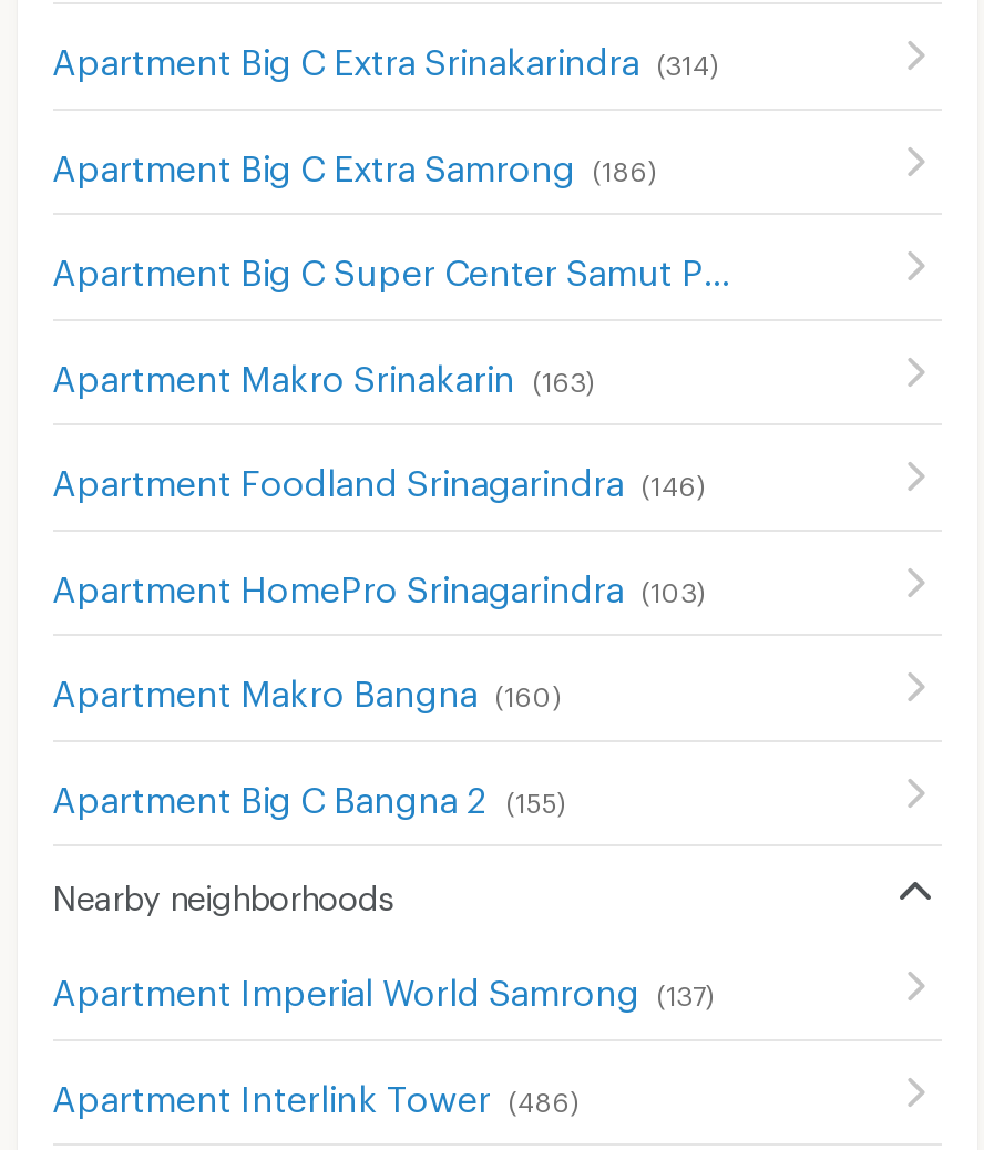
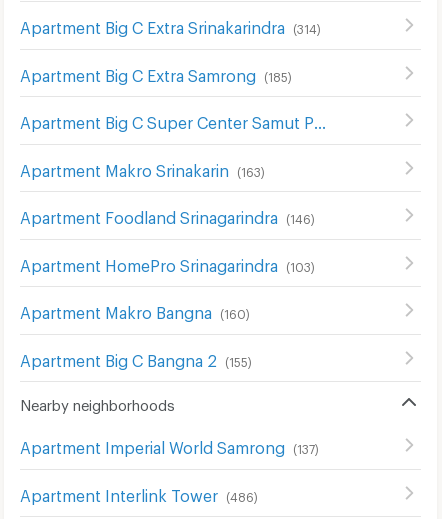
[52,146,657,177] Apartment Big C Extra Samrong (186) -> [19,66,291,80] Apartment Big C Extra Samrong (185)

